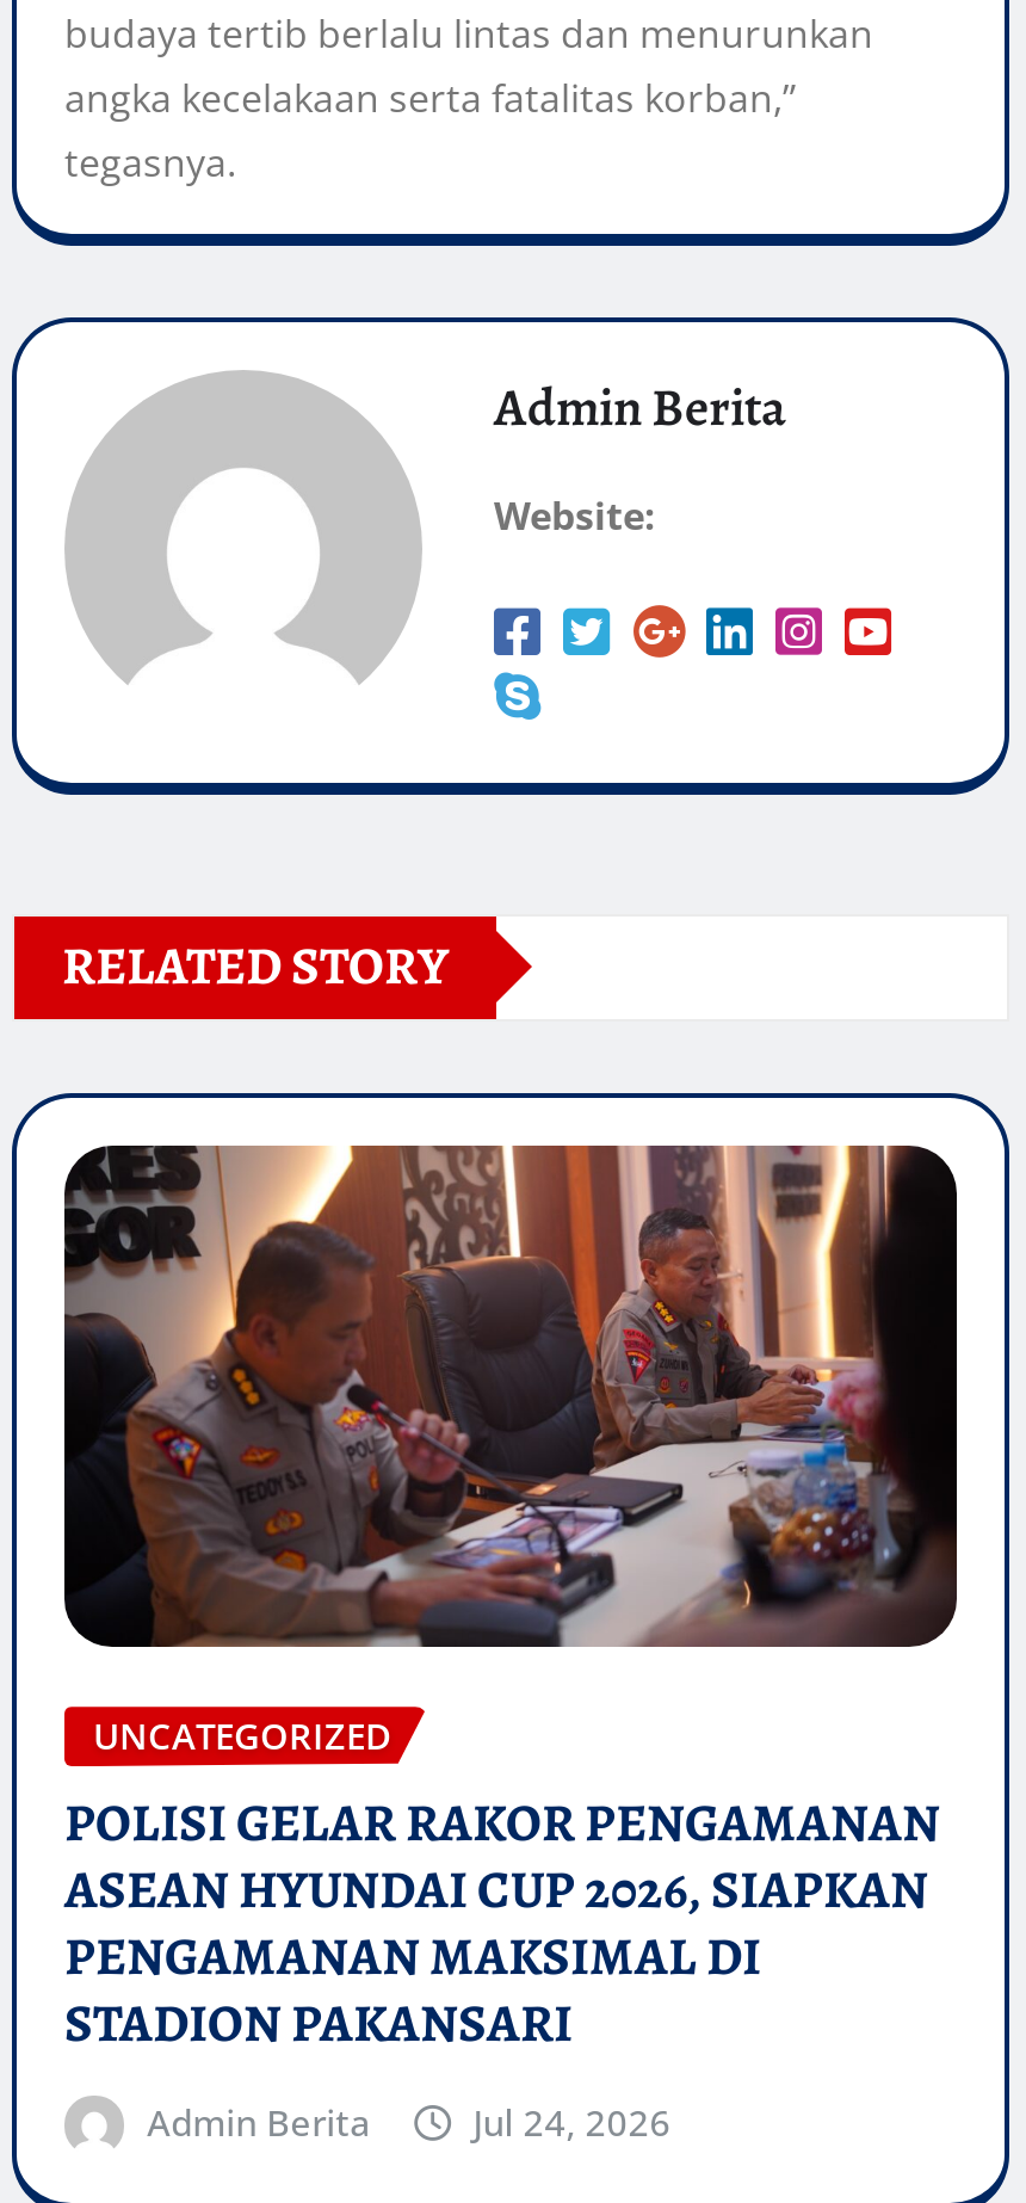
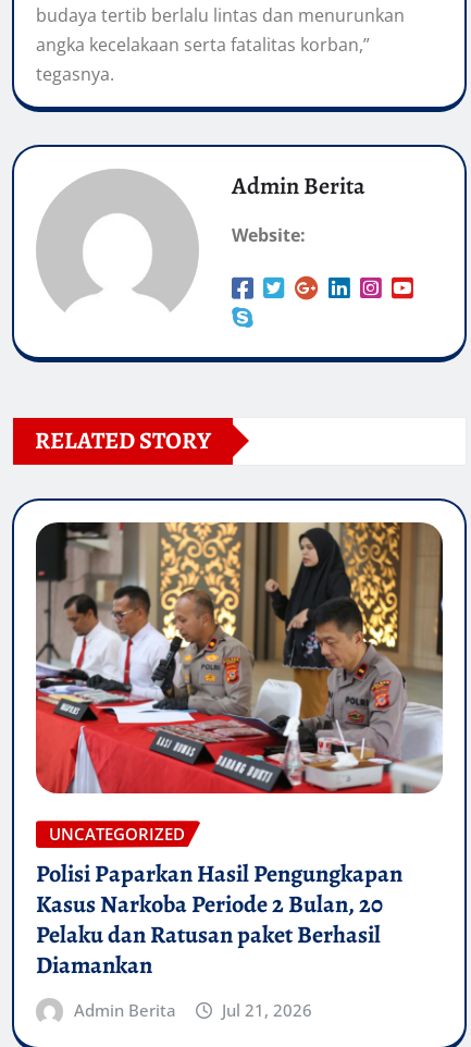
[62,1143,959,1649] [image] -> [35,521,444,795] [image]
[64,1787,940,2060] POLISI GELAR RAKOR PENGAMANAN | ASEAN HYUNDAI CUP 2026, SIAPKAN | PENGAMANAN MAKSIMAL DI | STADION PAKANSARI -> [36,858,402,982] Polisi Paparkan Hasil Pengungkapan | Kasus Narkoba Periode 2 Bulan, 20 | Pelaku dan Ratusan paket Berhasil | Diamankan
[473,2098,671,2145] Jul 24, 2026 -> [222,999,312,1021] Jul 21, 2026

